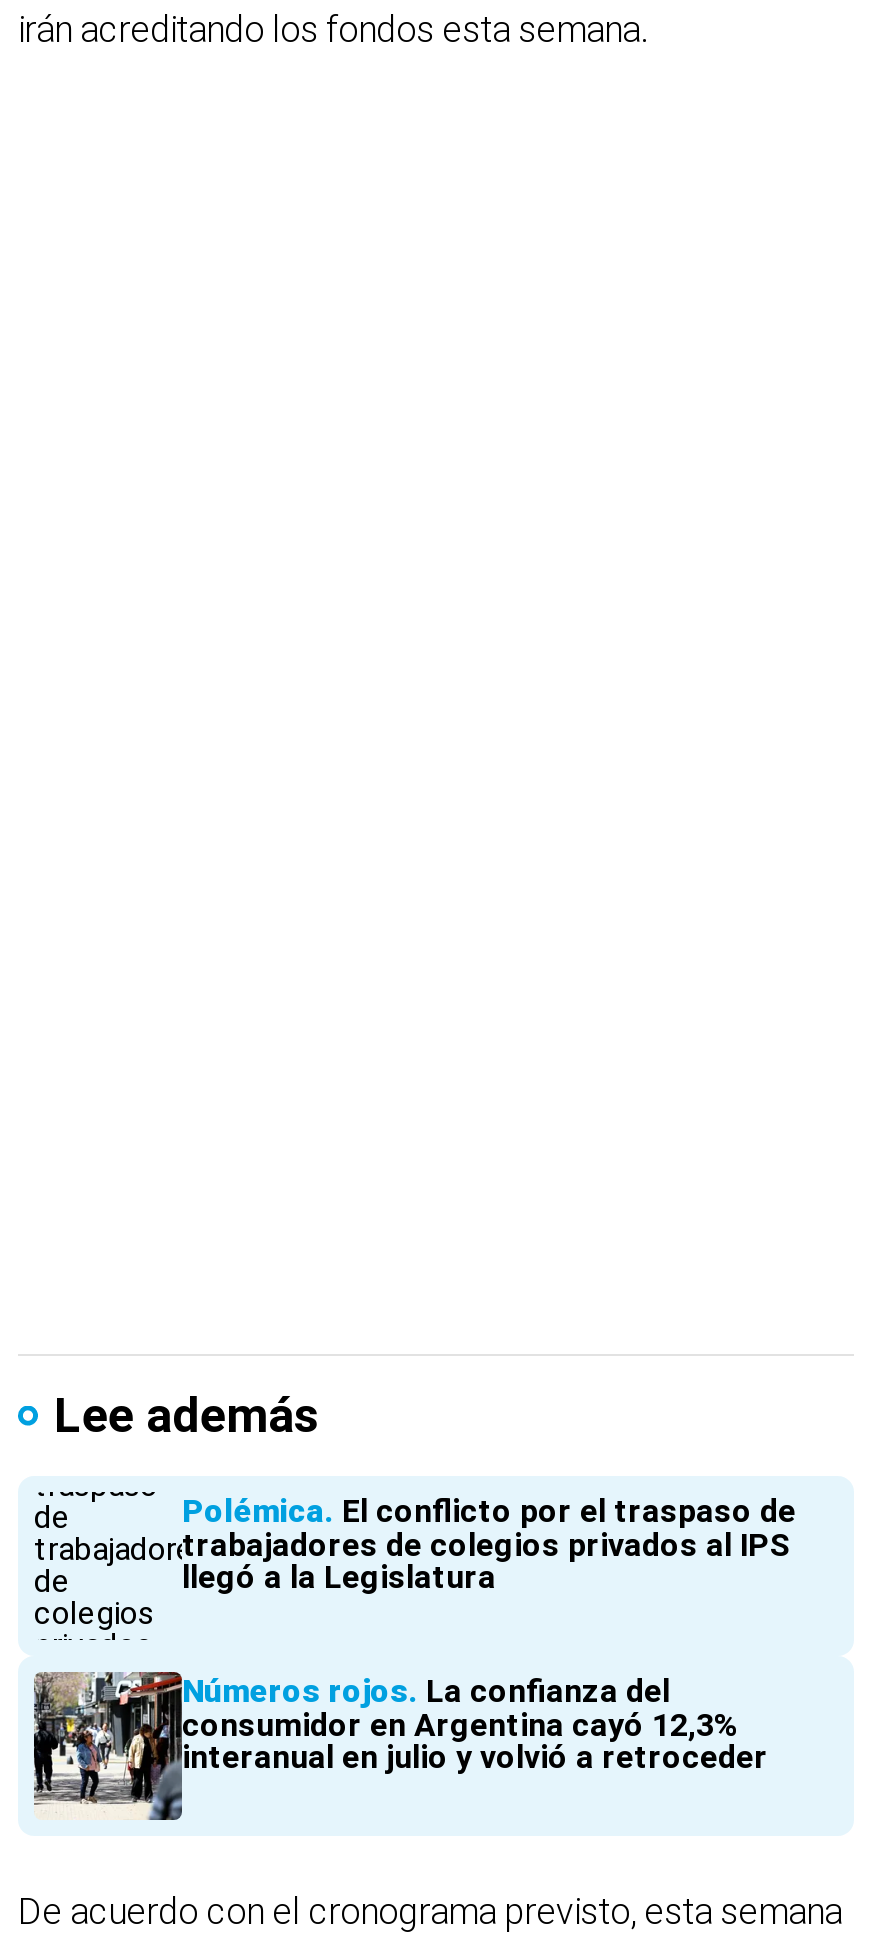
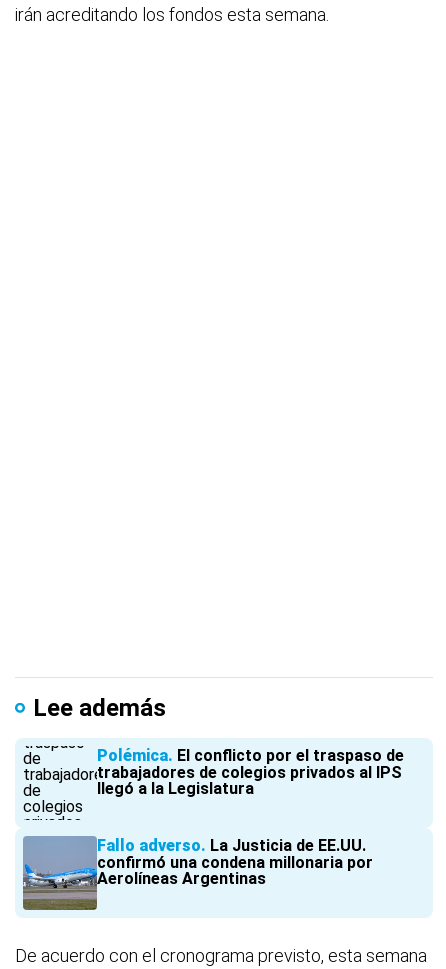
[32,1670,768,1820] [image] | Números rojos La confianza del | consumidor en Argentina cayó 12,3% | interanual en julio y volvió a retroceder -> [22,836,373,911] [image] | Fallo adverso La Justicia de EE.UU. | confirmó una condena millonaria por | Aerolíneas Argentinas

